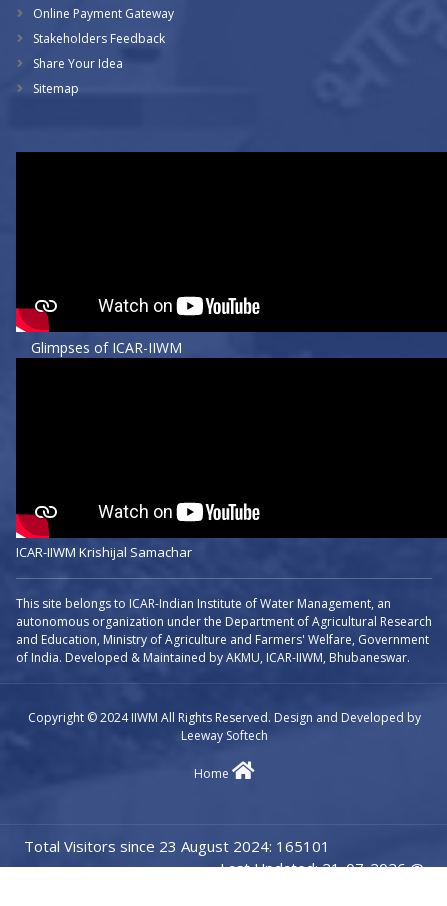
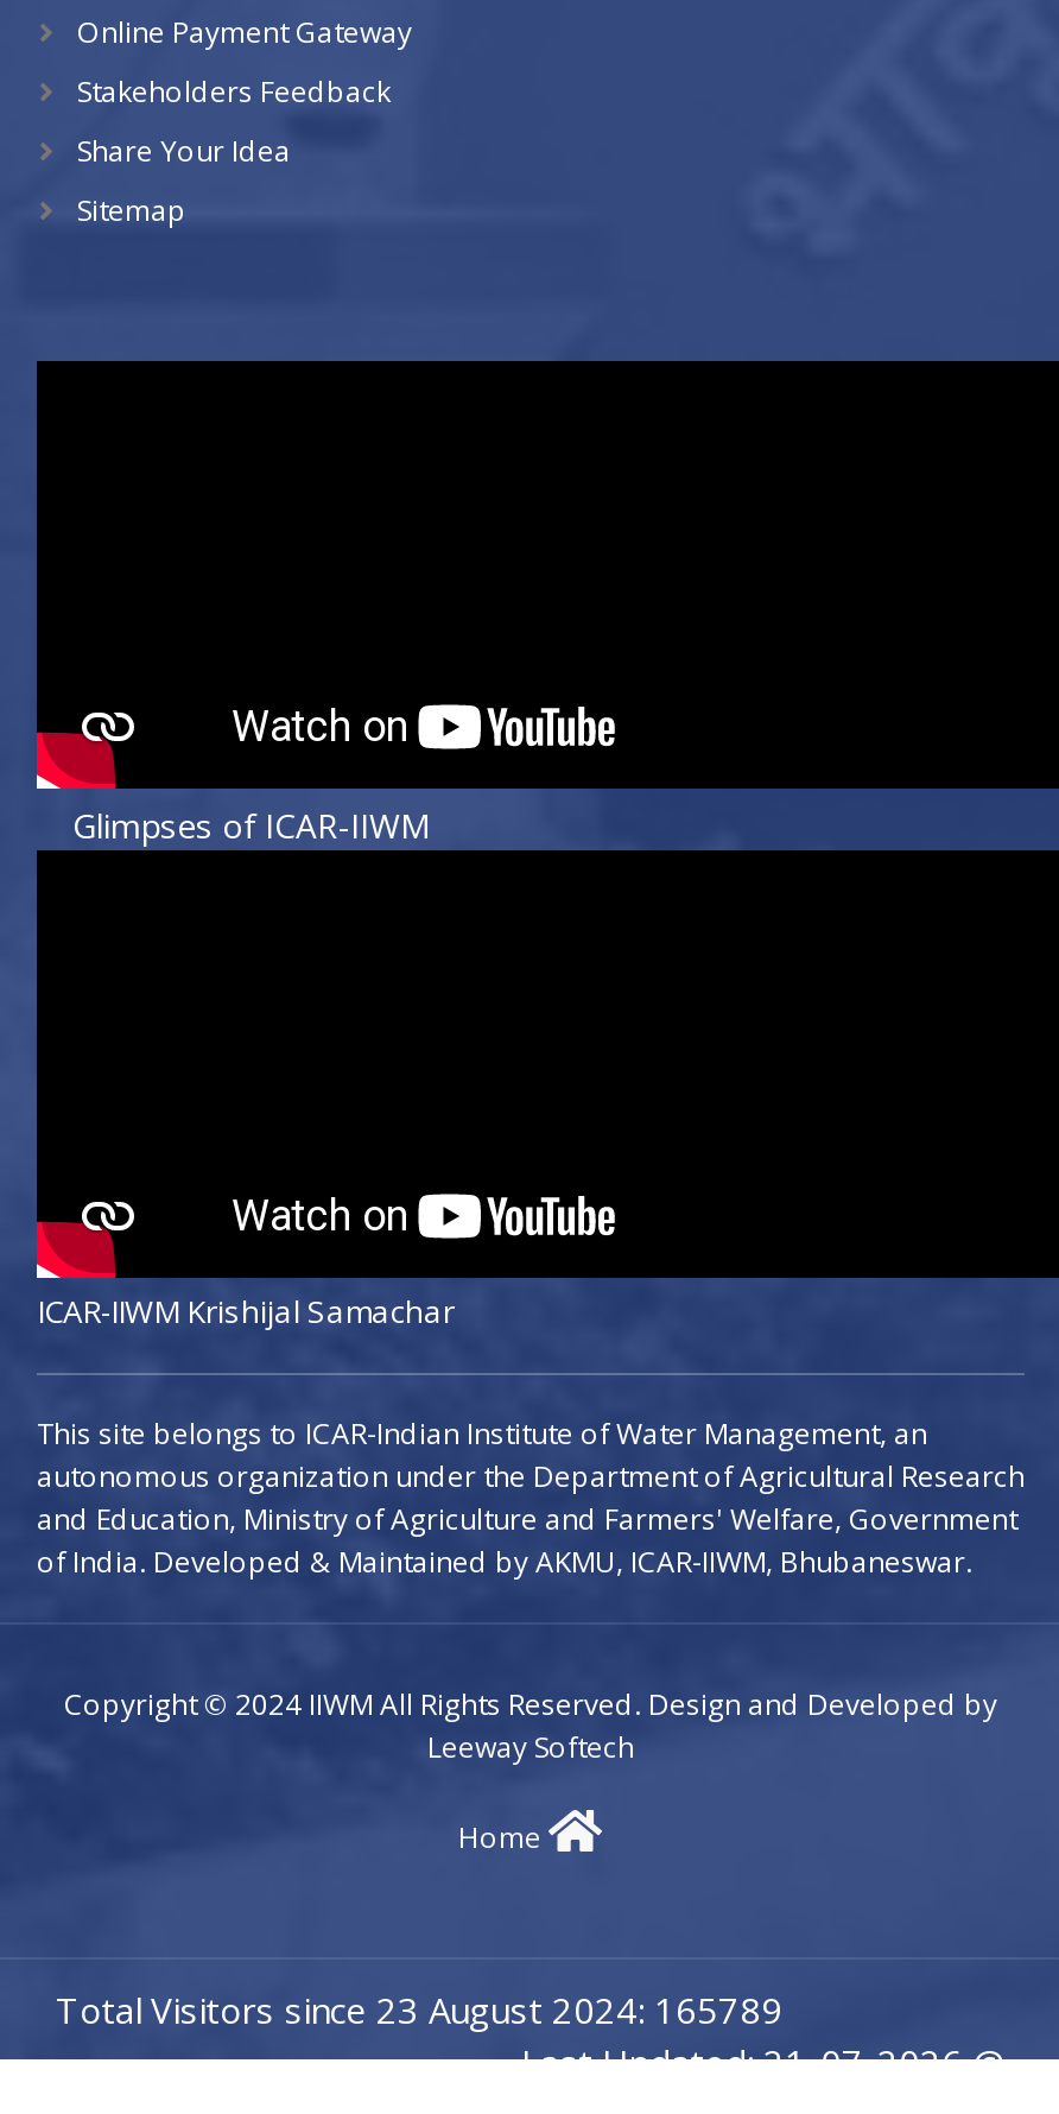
[24,836,330,856] Total Visitors since 23 August 2024: 165101 -> [56,1985,782,2033] Total Visitors since 23 August 2024: 165789

